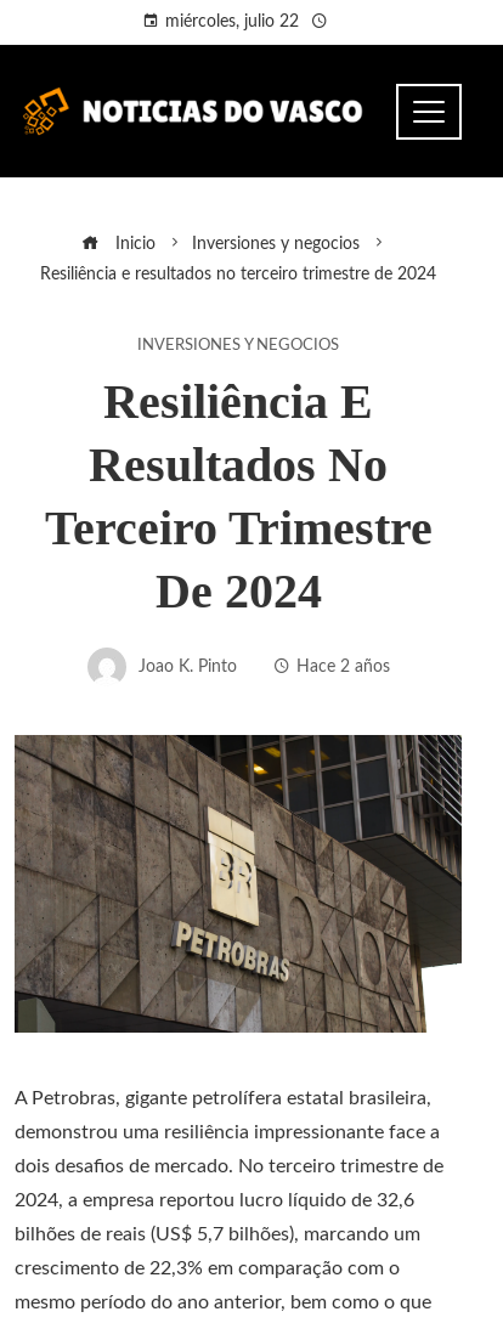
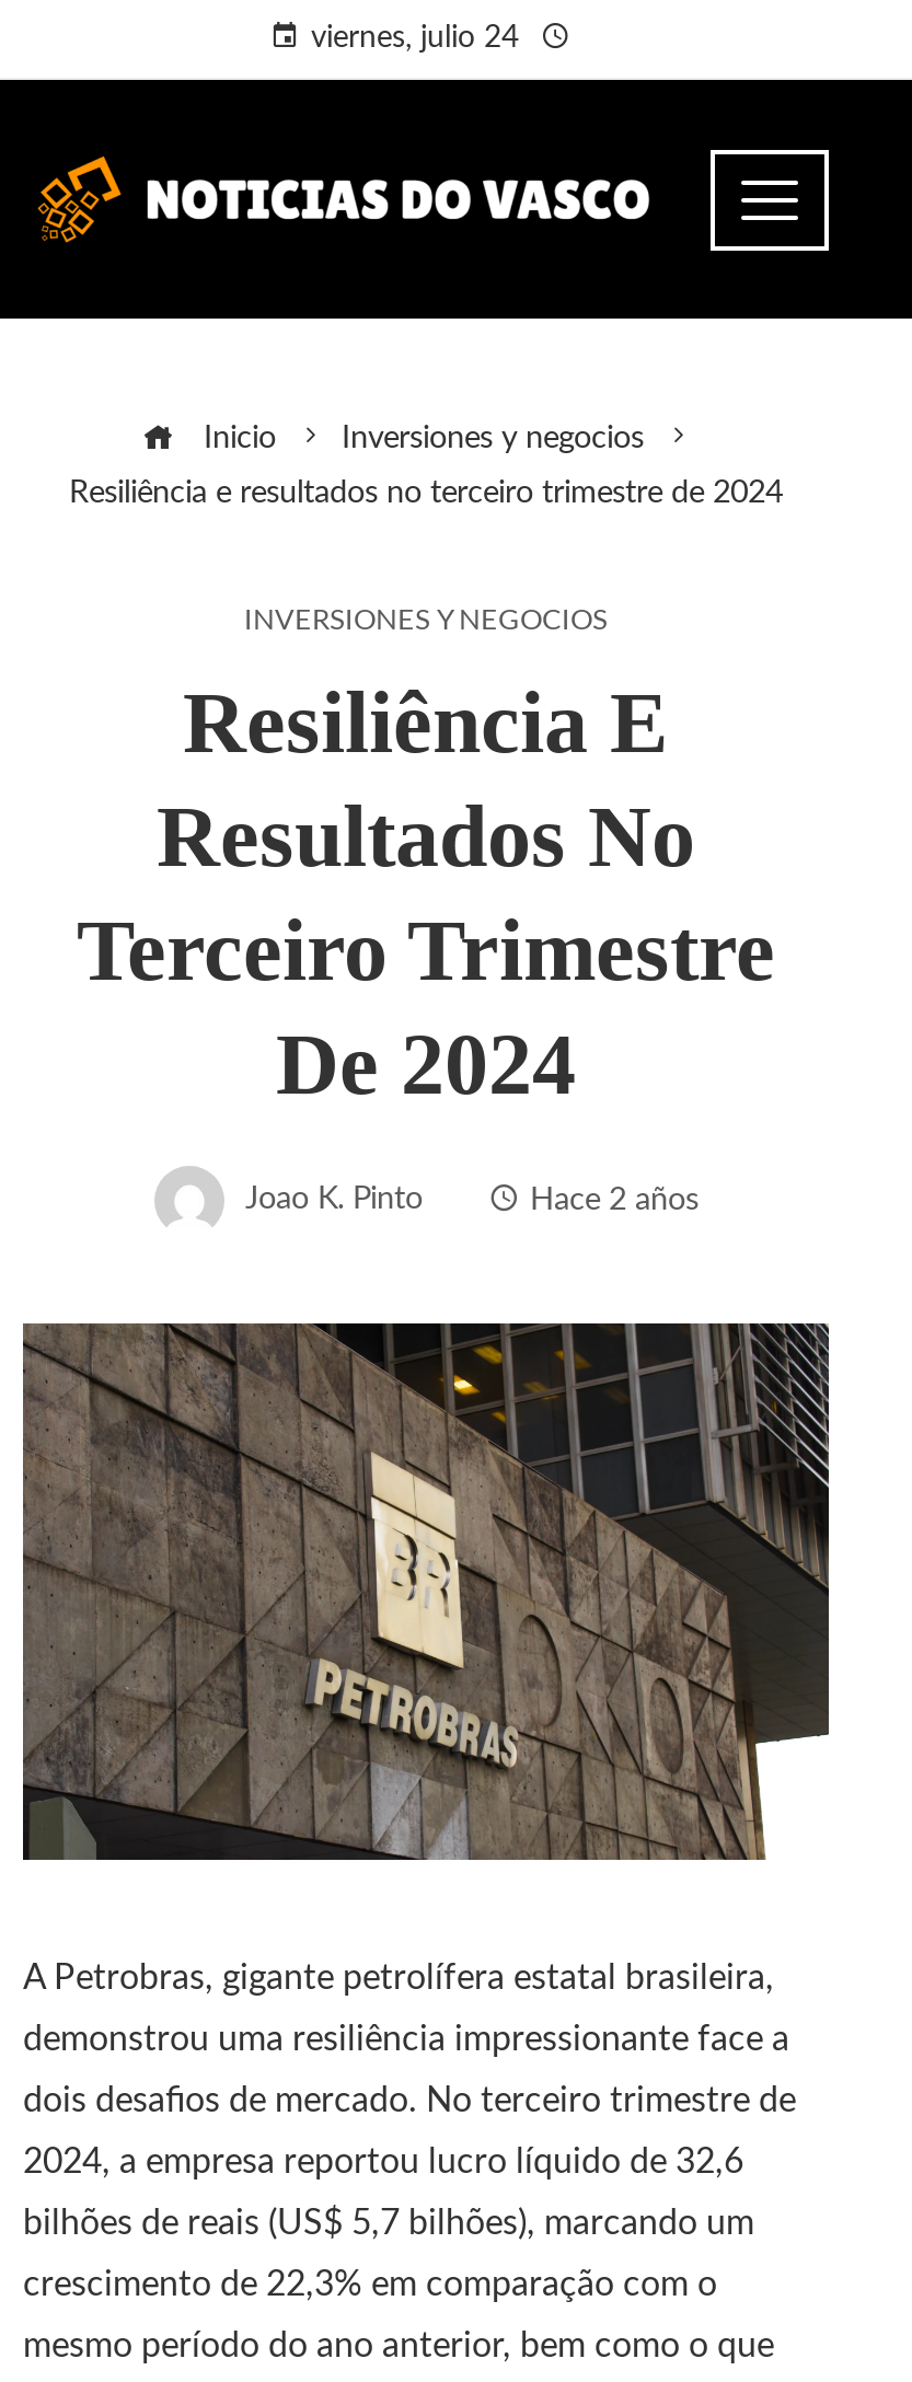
[165,13,299,30] miércoles, julio 22 -> [311,23,519,54] viernes, julio 24

